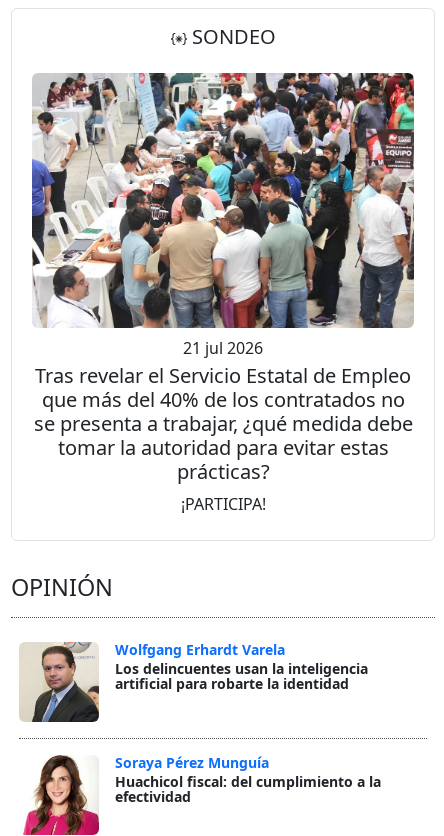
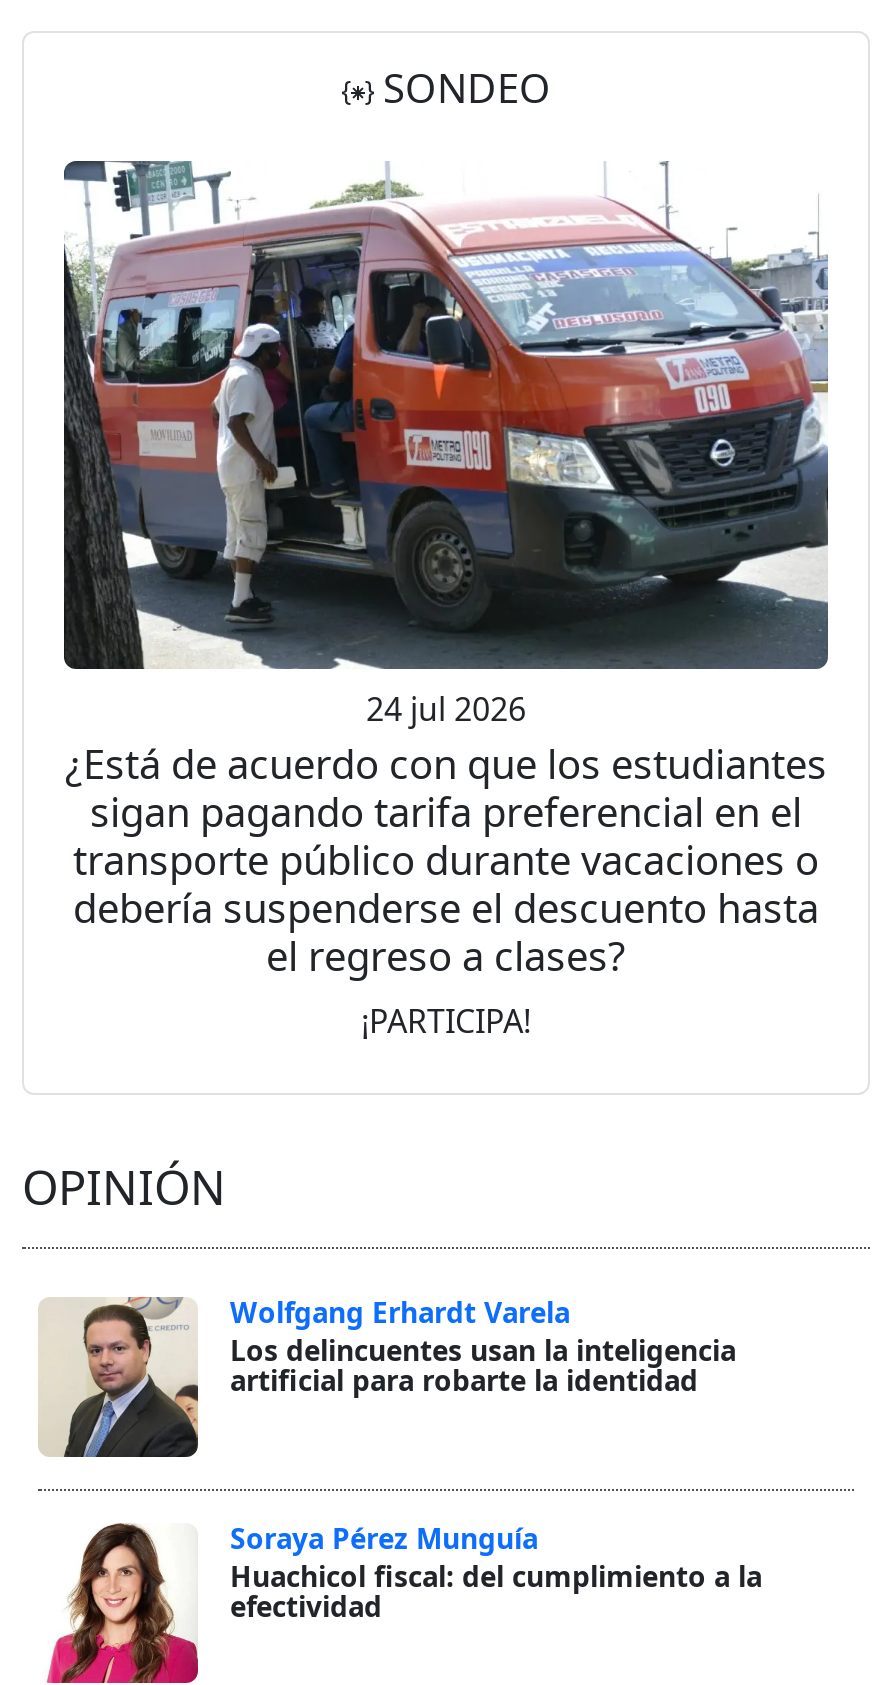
[31,72,415,485] [image] | 21 jul 2026 | Tras revelar el Servicio Estatal de Empleo | que más del 40% de los contratados no | se presenta a trabajar, ¿qué medida debe | tomar la autoridad para evitar estas | prácticas? -> [62,161,830,984] [image] | 24 jul 2026 | ¿Está de acuerdo con que los estudiantes | sigan pagando tarifa preferencial en el | transporte público durante vacaciones o | debería suspenderse el descuento hasta | el regreso a clases?

